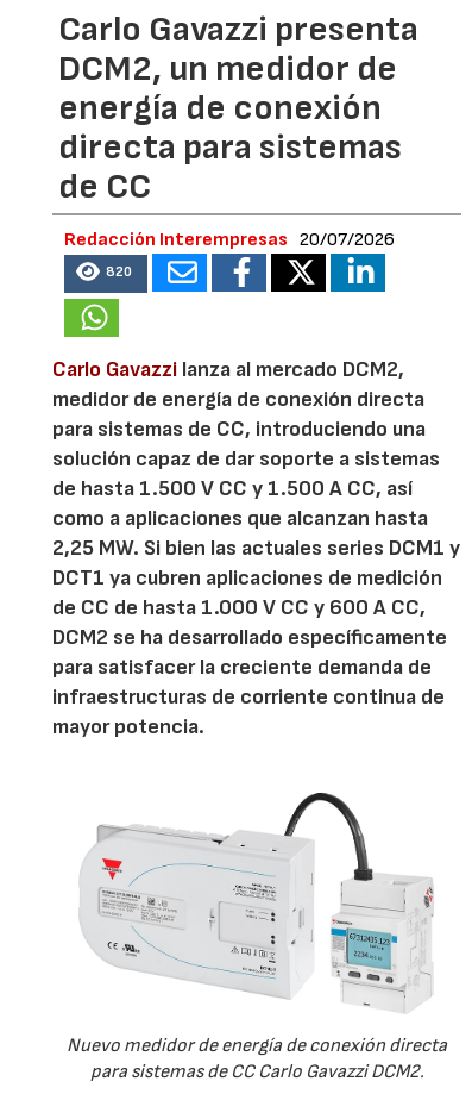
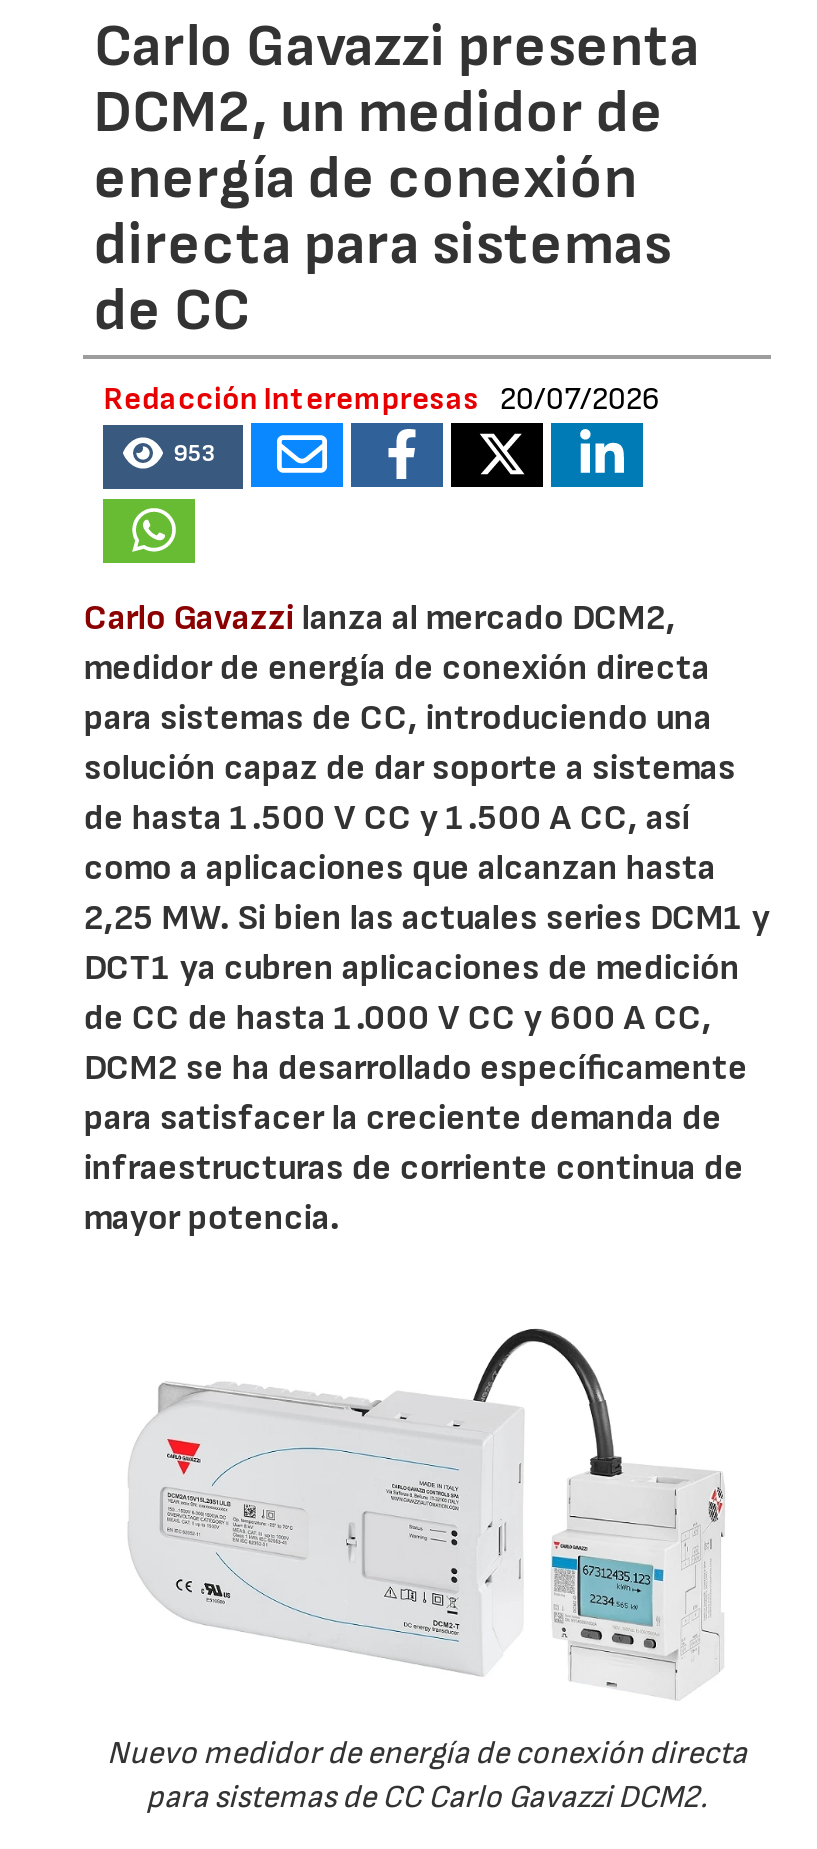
[106,263,132,281] 820 -> [174,438,216,468] 953

